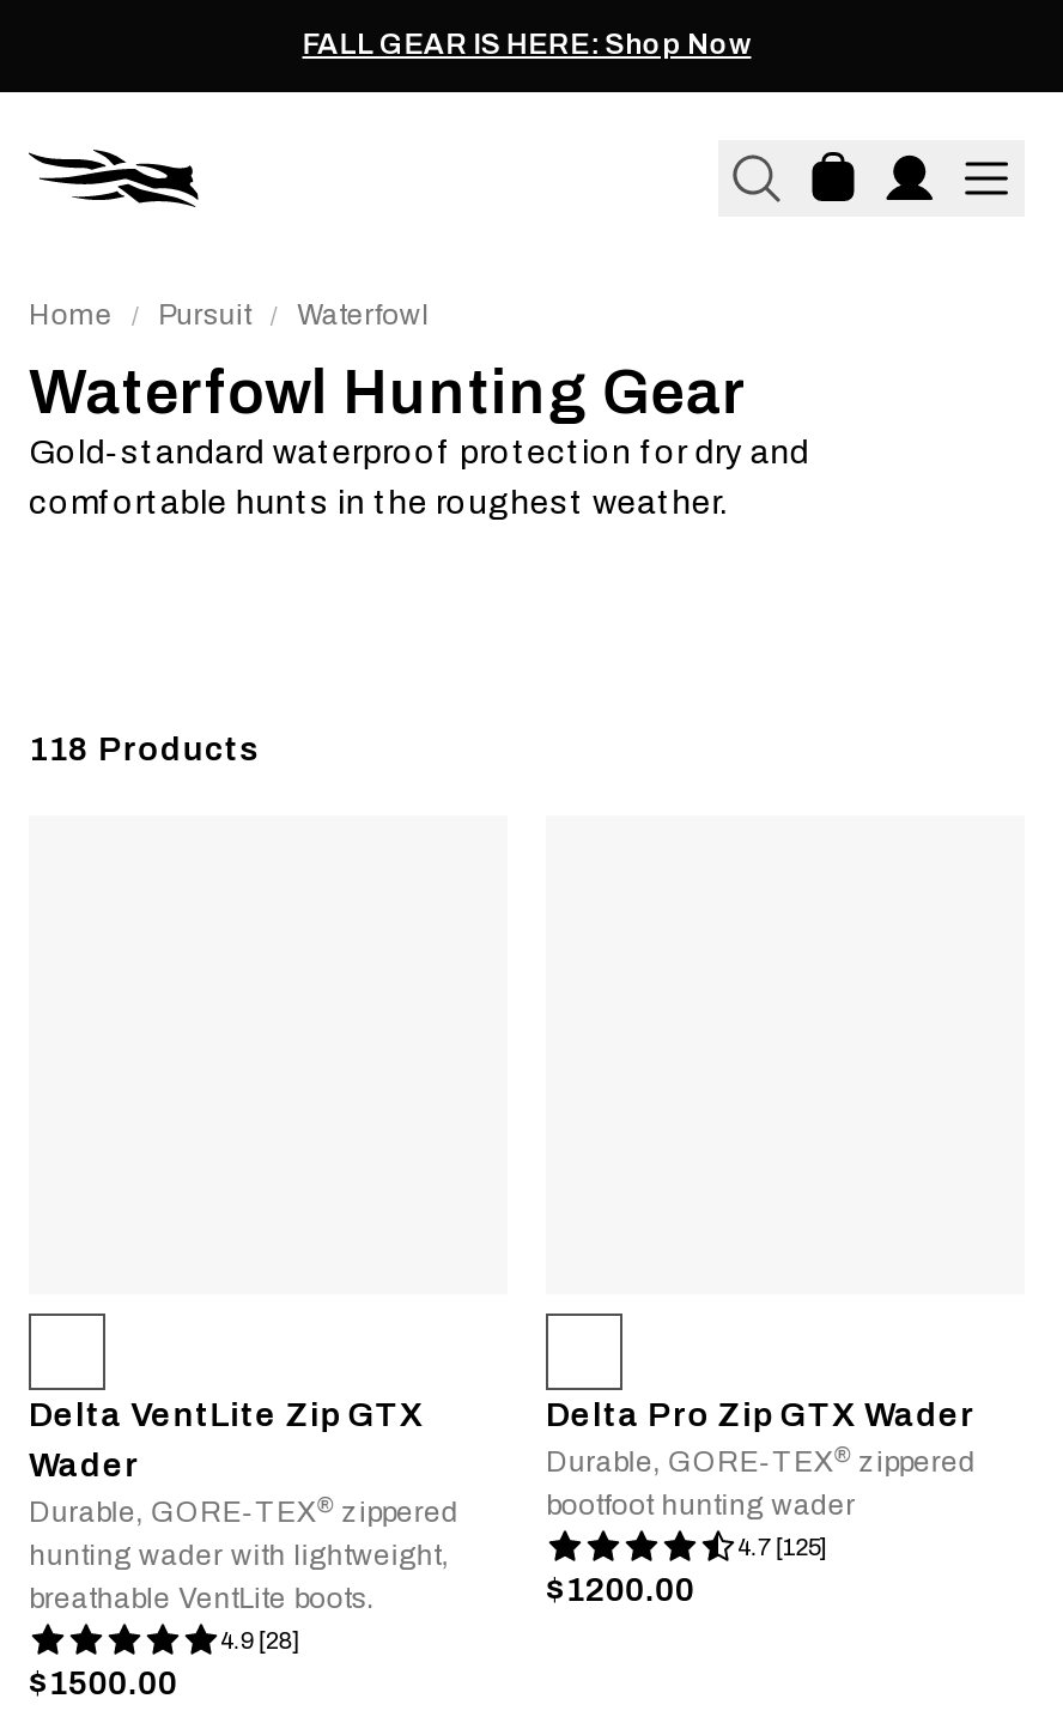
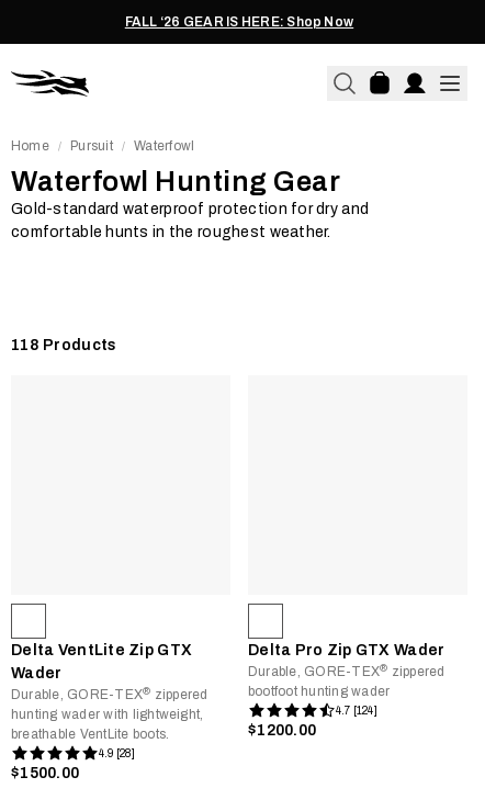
[302,28,751,61] FALL GEAR IS HERE: Shop Now -> [125,14,354,30] FALL ‘26 GEAR IS HERE: Shop Now
[737,1534,828,1560] 4.7 [125] -> [336,705,377,717] 4.7 [124]

